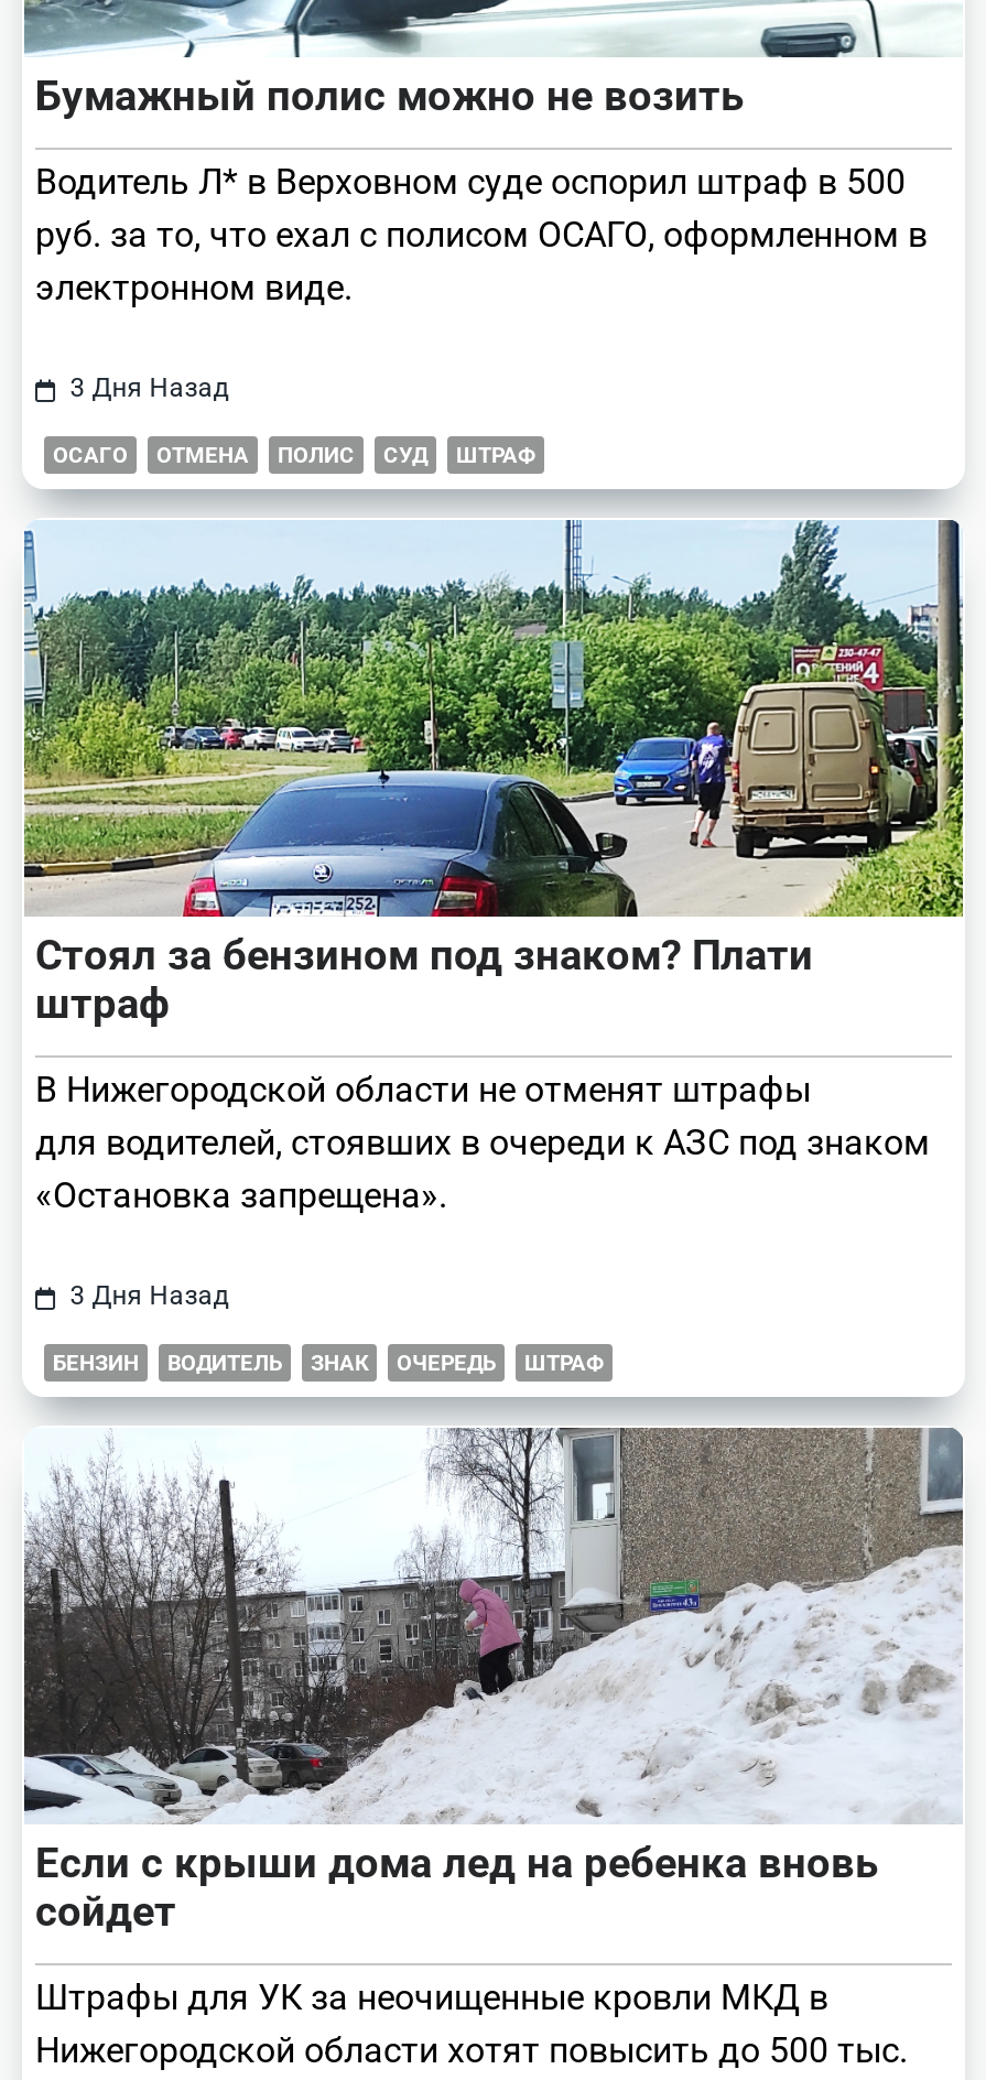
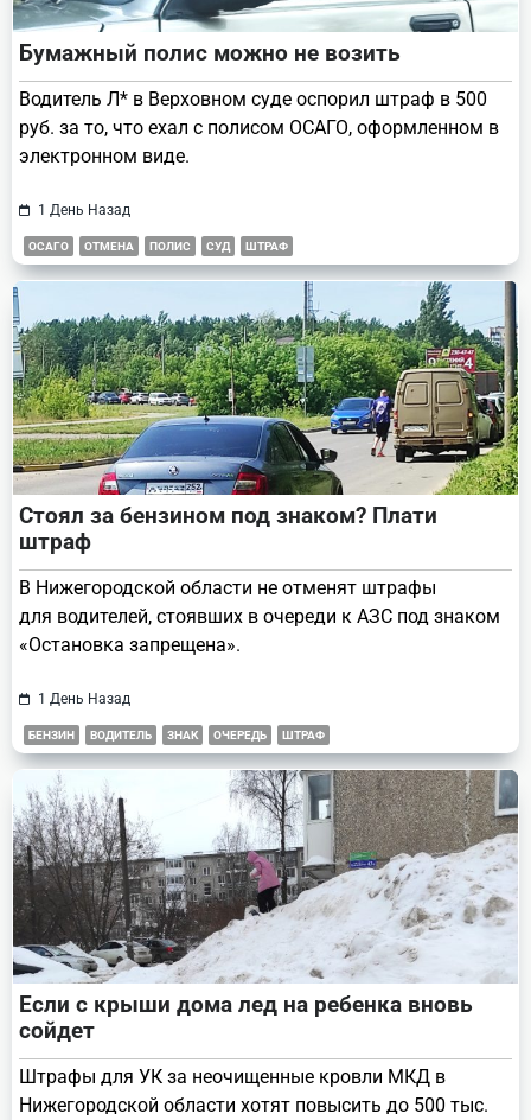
[70,374,229,405] 3 Дня Назад -> [38,201,130,218] 1 День Назад
[70,1281,229,1312] 3 Дня Назад -> [38,690,130,707] 1 День Назад

